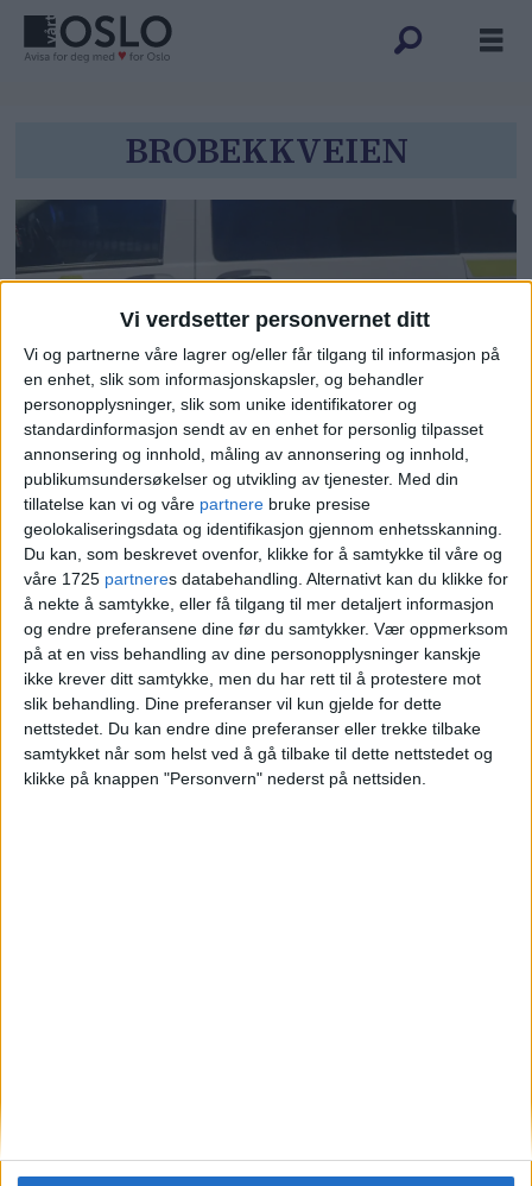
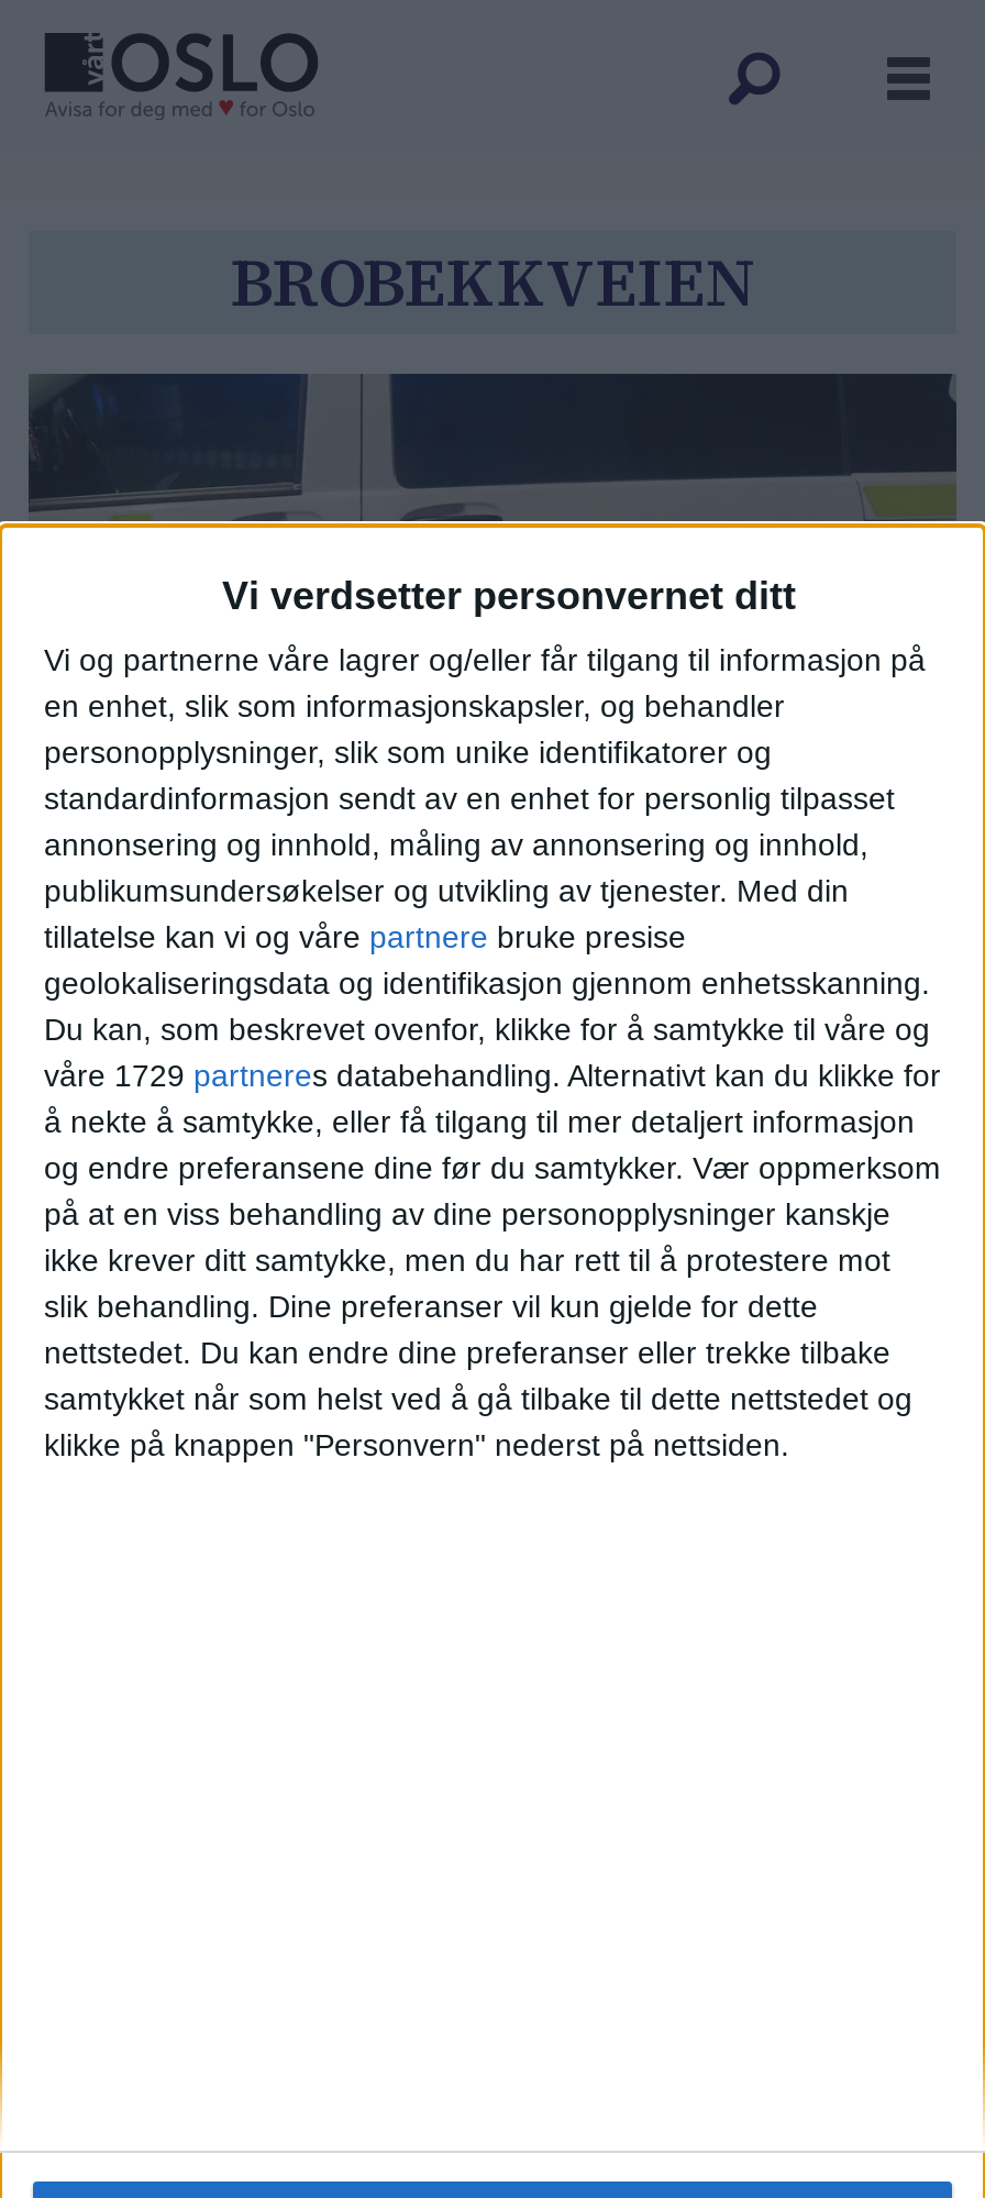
[24,569,508,588] våre 1725 partneres databehandling. Alternativt kan du klikke for -> [44,1057,941,1092] våre 1729 partneres databehandling. Alternativt kan du klikke for

